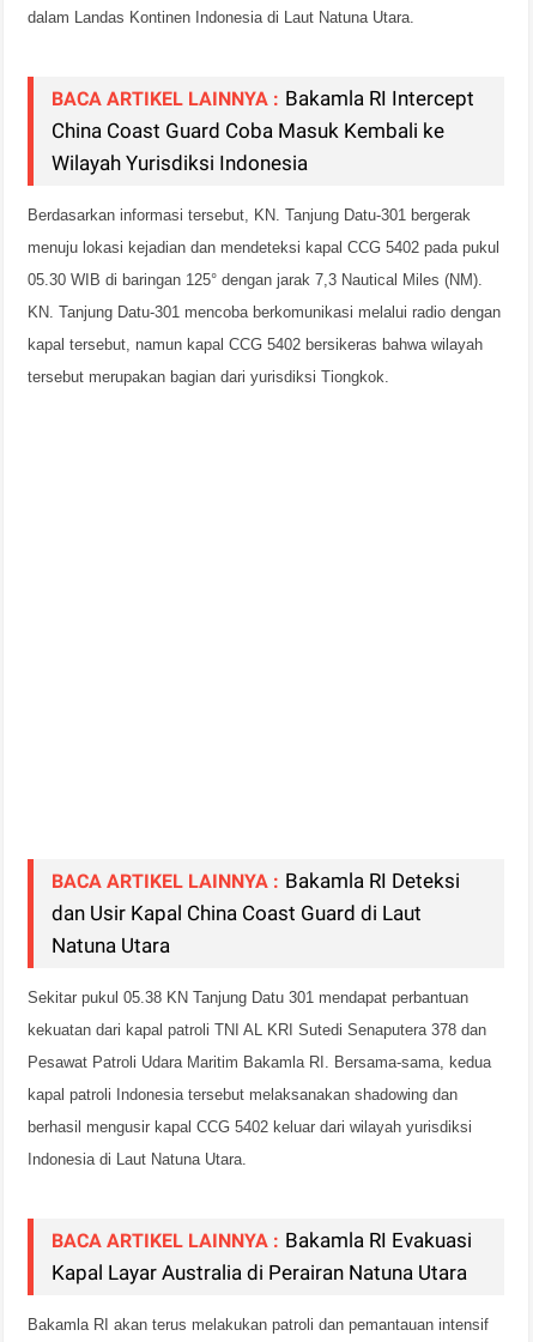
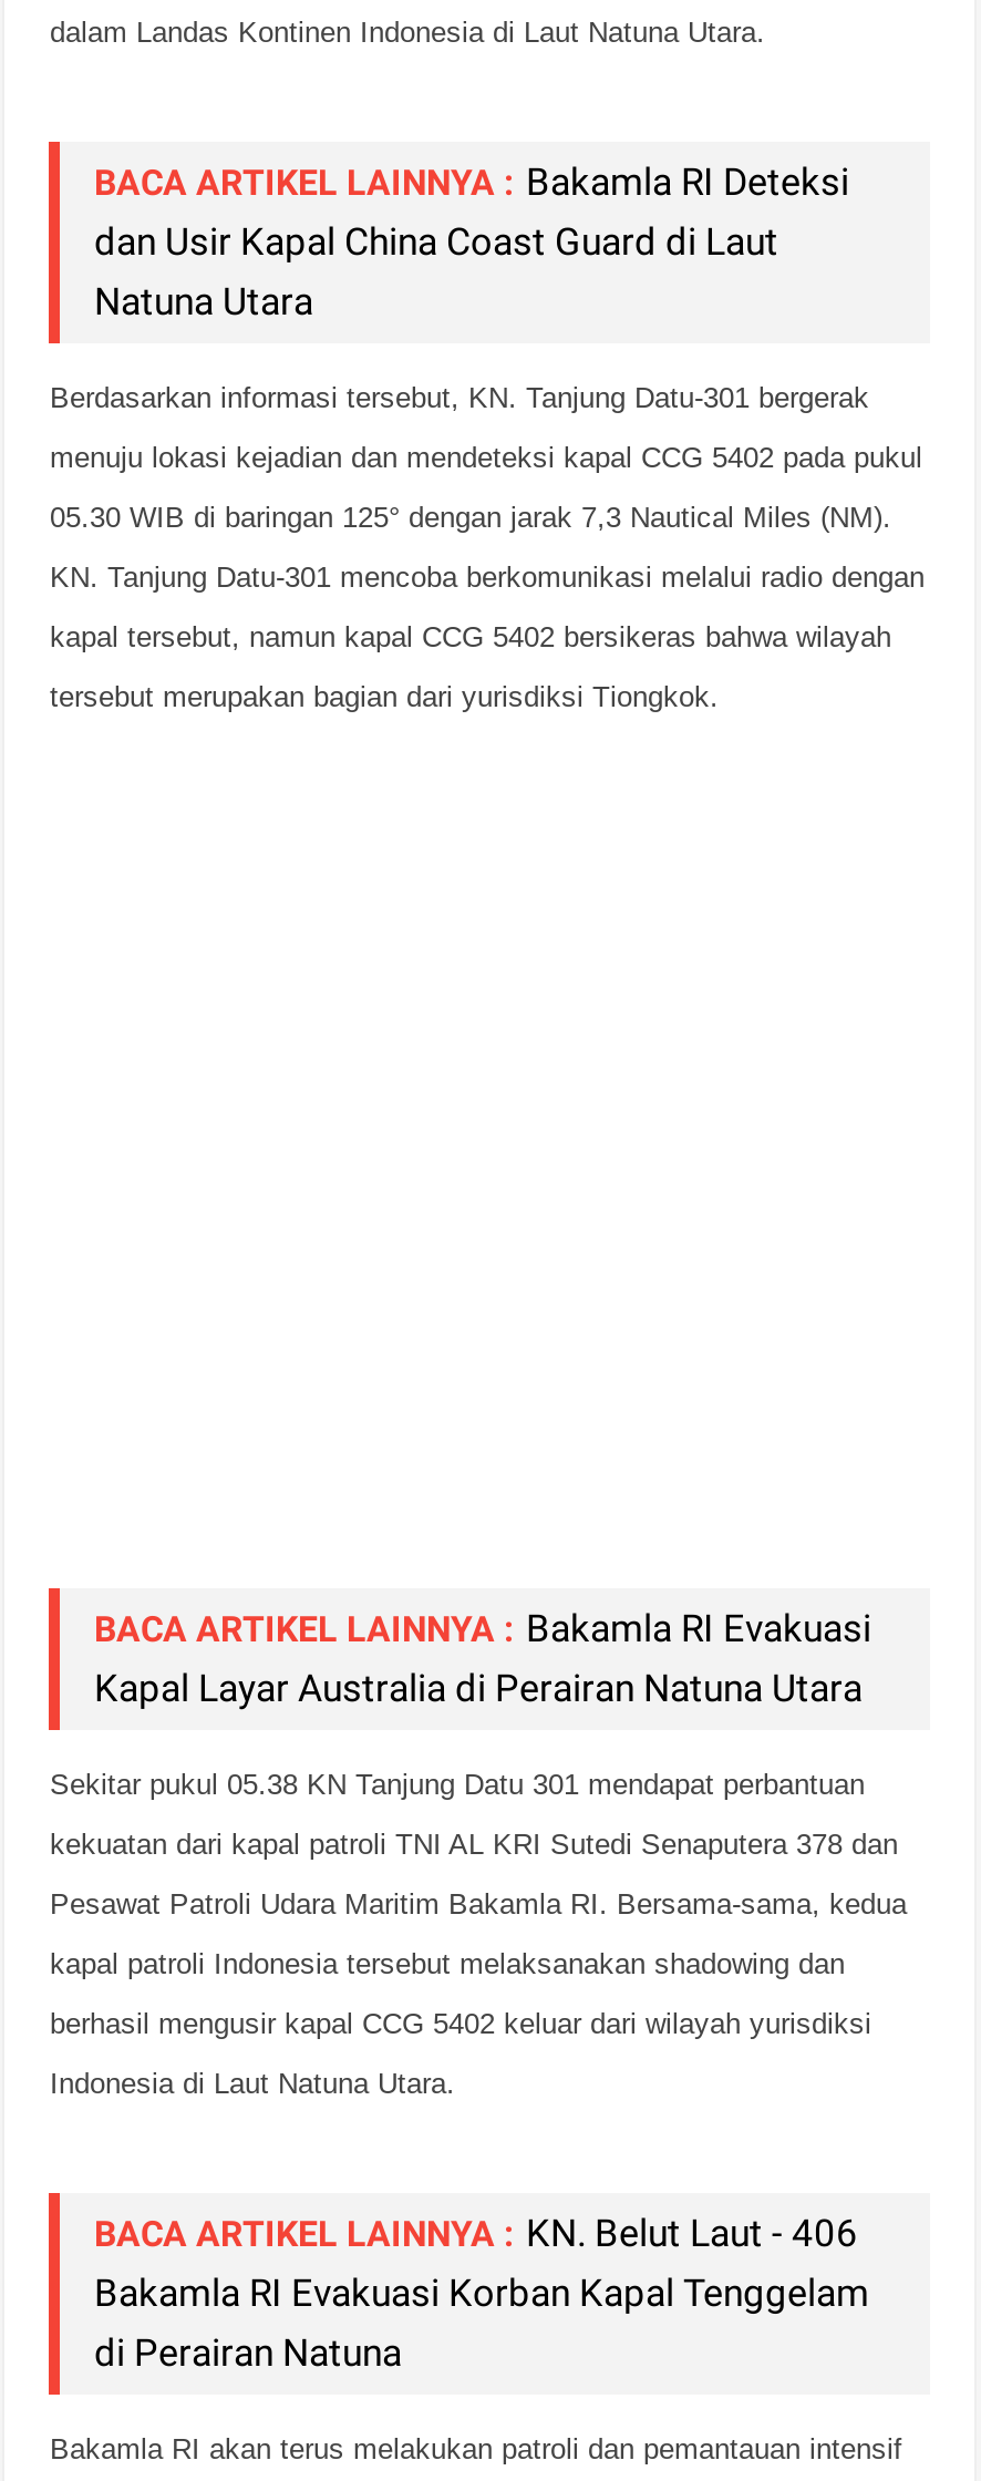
[52,86,475,175] BACA ARTIKEL LAINNYA : Bakamla RI Intercept | China Coast Guard Coba Masuk Kembali ke | Wilayah Yurisdiksi Indonesia -> none
moved [52,869,461,957] -> [94,159,849,323]: BACA ARTIKEL LAINNYA : Bakamla RI Deteksi | dan Usir Kapal China Coast Guard di Laut | Natuna Utara
moved [28,988,492,1168] -> [50,1767,907,2100]: Sekitar pukul 05.38 KN Tanjung Datu 301 mendapat perbantuan | kekuatan dari kapal patroli TNI AL KRI Sutedi Senaputera 378 dan | Pesawat Patroli Udara Maritim Bakamla RI. Bersama-sama, kedua | kapal patroli Indonesia tersebut melaksanakan shadowing dan | berhasil mengusir kapal CCG 5402 keluar dari wilayah yurisdiksi | Indonesia di Laut Natuna Utara.
none -> [94,2211,869,2374] BACA ARTIKEL LAINNYA : KN. Belut Laut - 406 | Bakamla RI Evakuasi Korban Kapal Tenggelam | di Perairan Natuna
moved [52,1228,473,1284] -> [94,1606,871,1710]: BACA ARTIKEL LAINNYA : Bakamla RI Evakuasi | Kapal Layar Australia di Perairan Natuna Utara

